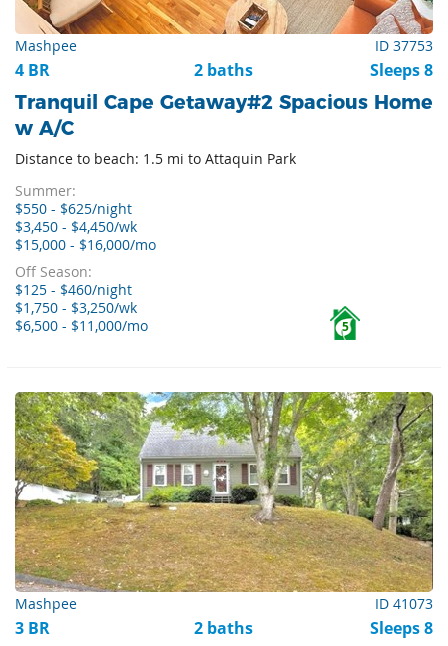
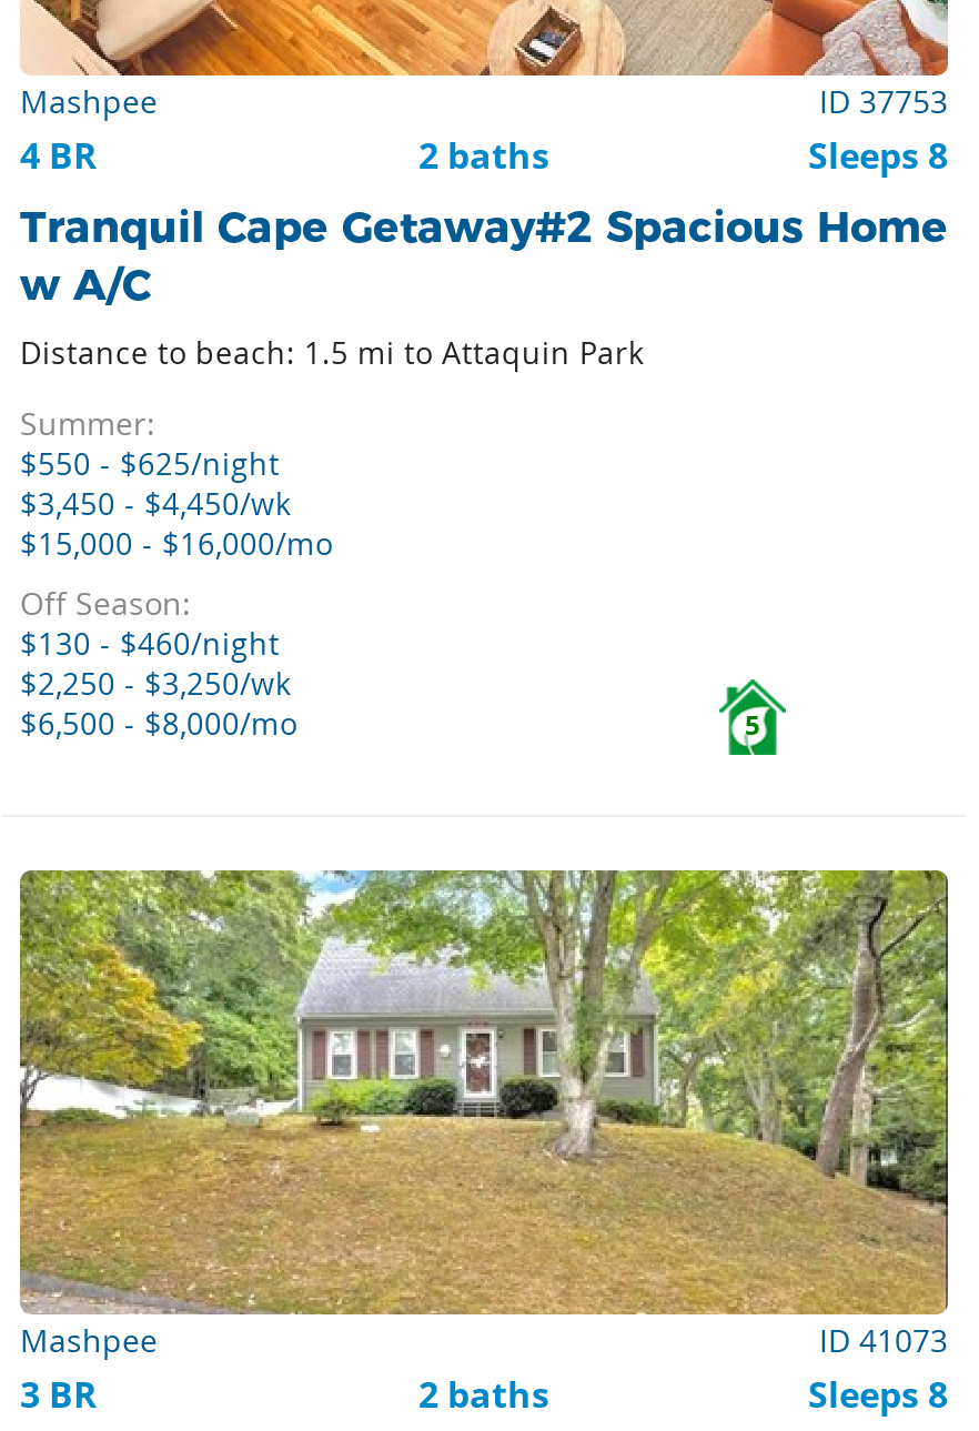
[15,281,148,335] $125 - $460/night | $1,750 - $3,250/wk | $6,500 - $11,000/mo -> [20,625,297,744] $130 - $460/night | $2,250 - $3,250/wk | $6,500 - $8,000/mo

